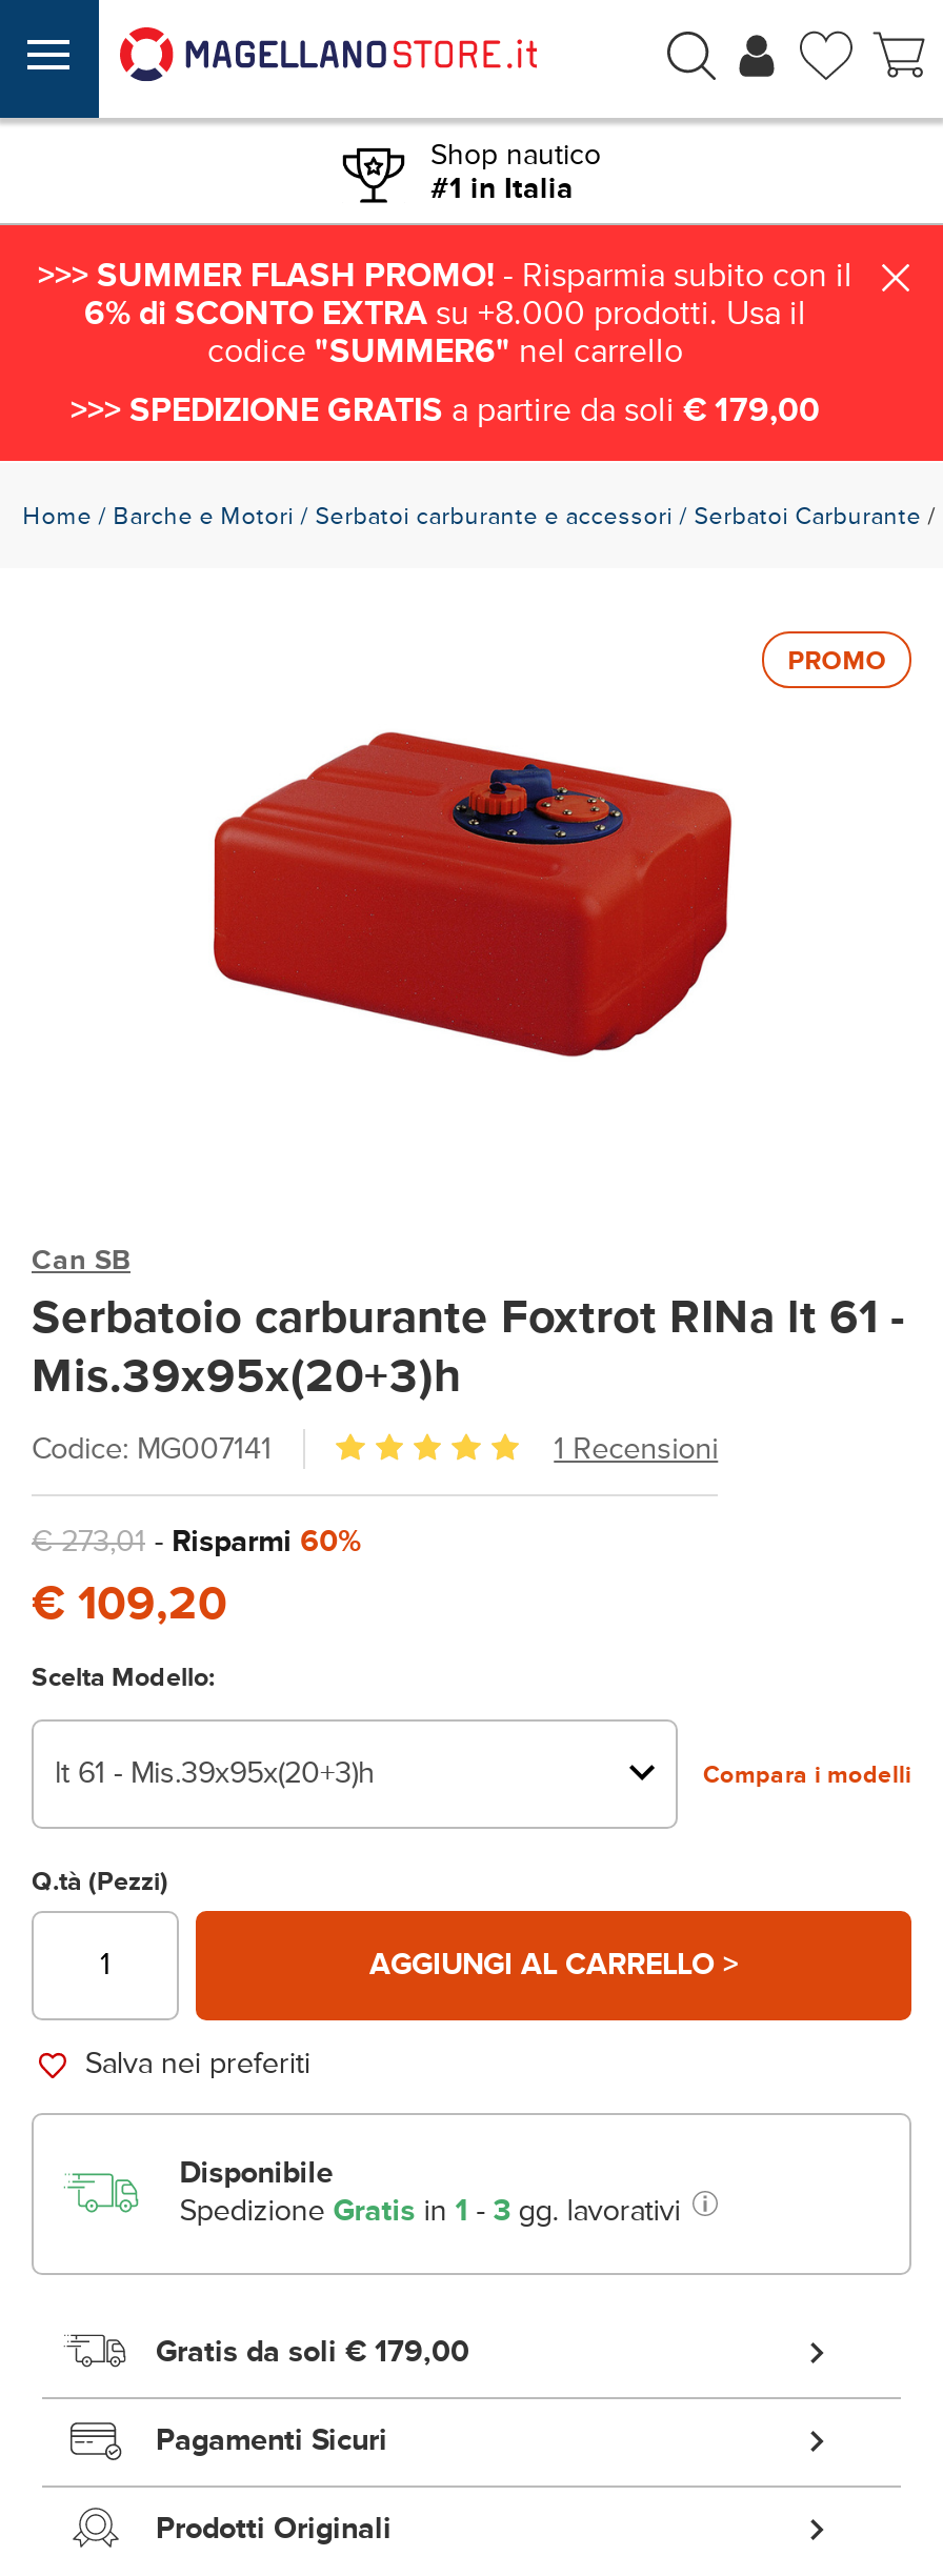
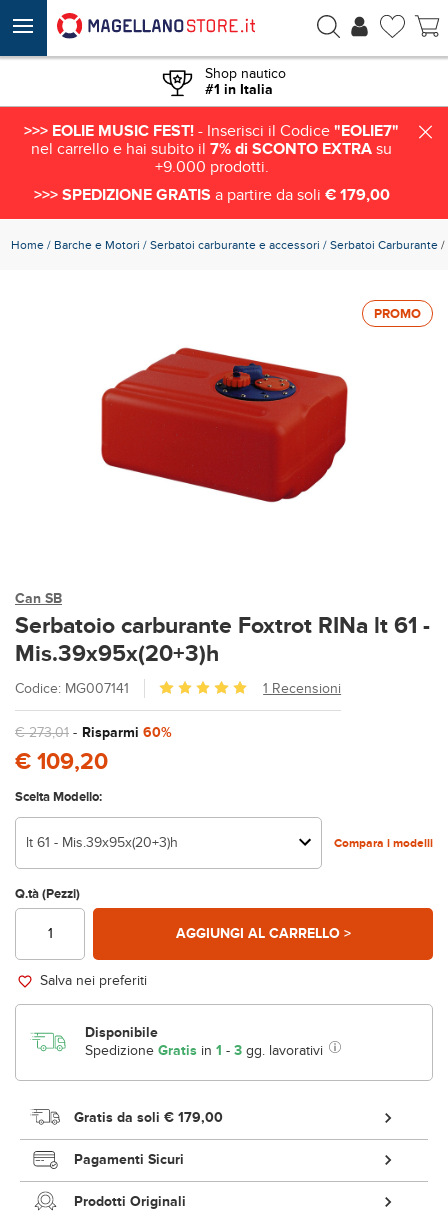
[38,255,852,373] >>> SUMMER FLASH PROMO! - Risparmia subito con il | 6% di SCONTO EXTRA su +8.000 prodotti. Usa il | codice "SUMMER6" nel carrello -> [24,121,399,177] >>> EOLIE MUSIC FEST! - Inserisci il Codice "EOLIE7" | nel carrello e hai subito il 7% di SCONTO EXTRA su | +9.000 prodotti.

